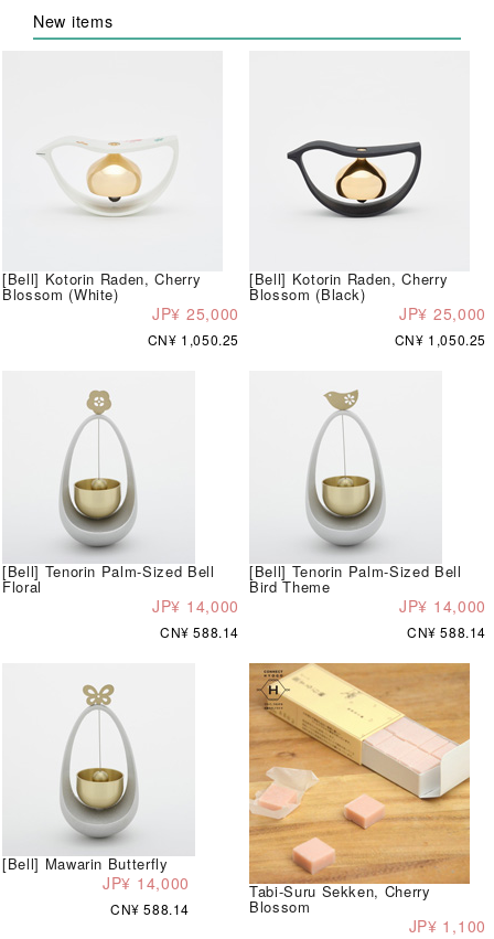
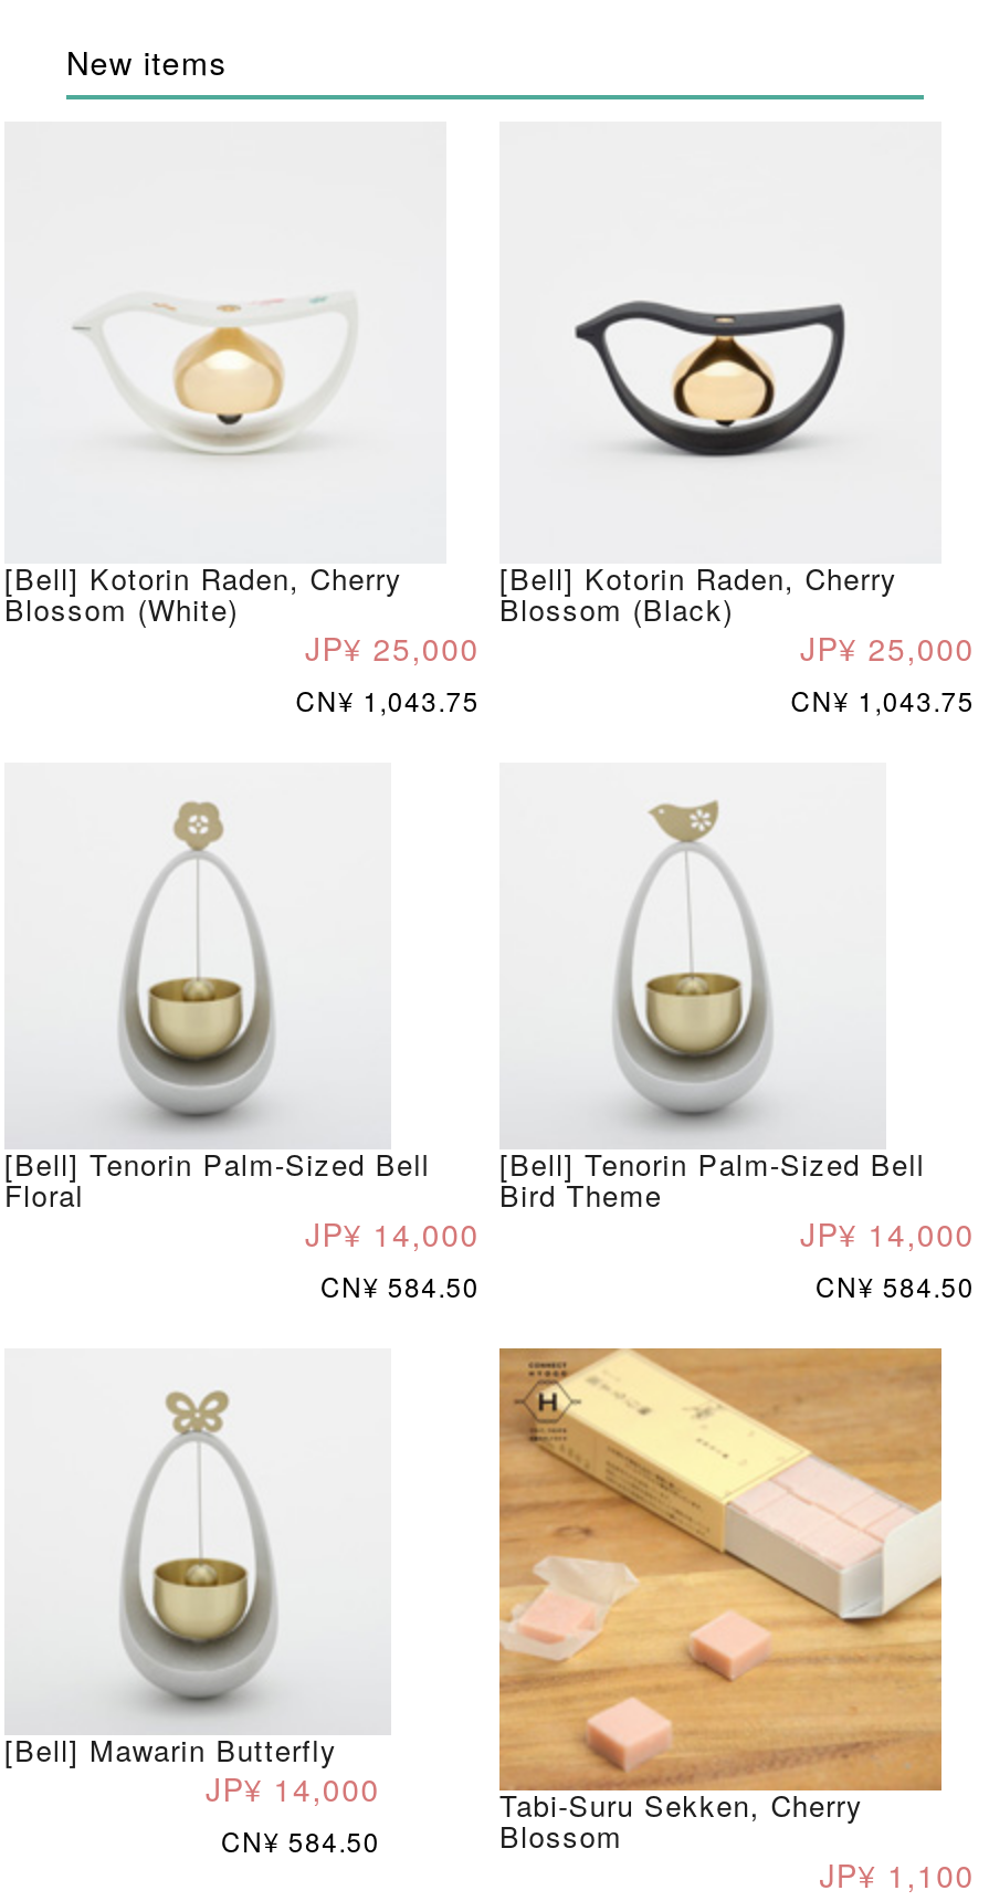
[148,330,239,348] CN¥ 1,050.25 -> [296,680,480,718] CN¥ 1,043.75
[395,330,486,348] CN¥ 1,050.25 -> [791,680,975,718] CN¥ 1,043.75
[160,622,239,641] CN¥ 588.14 -> [320,1266,480,1304] CN¥ 584.50
[407,622,486,641] CN¥ 588.14 -> [816,1266,975,1304] CN¥ 584.50
[110,899,190,918] CN¥ 588.14 -> [221,1821,380,1858] CN¥ 584.50

